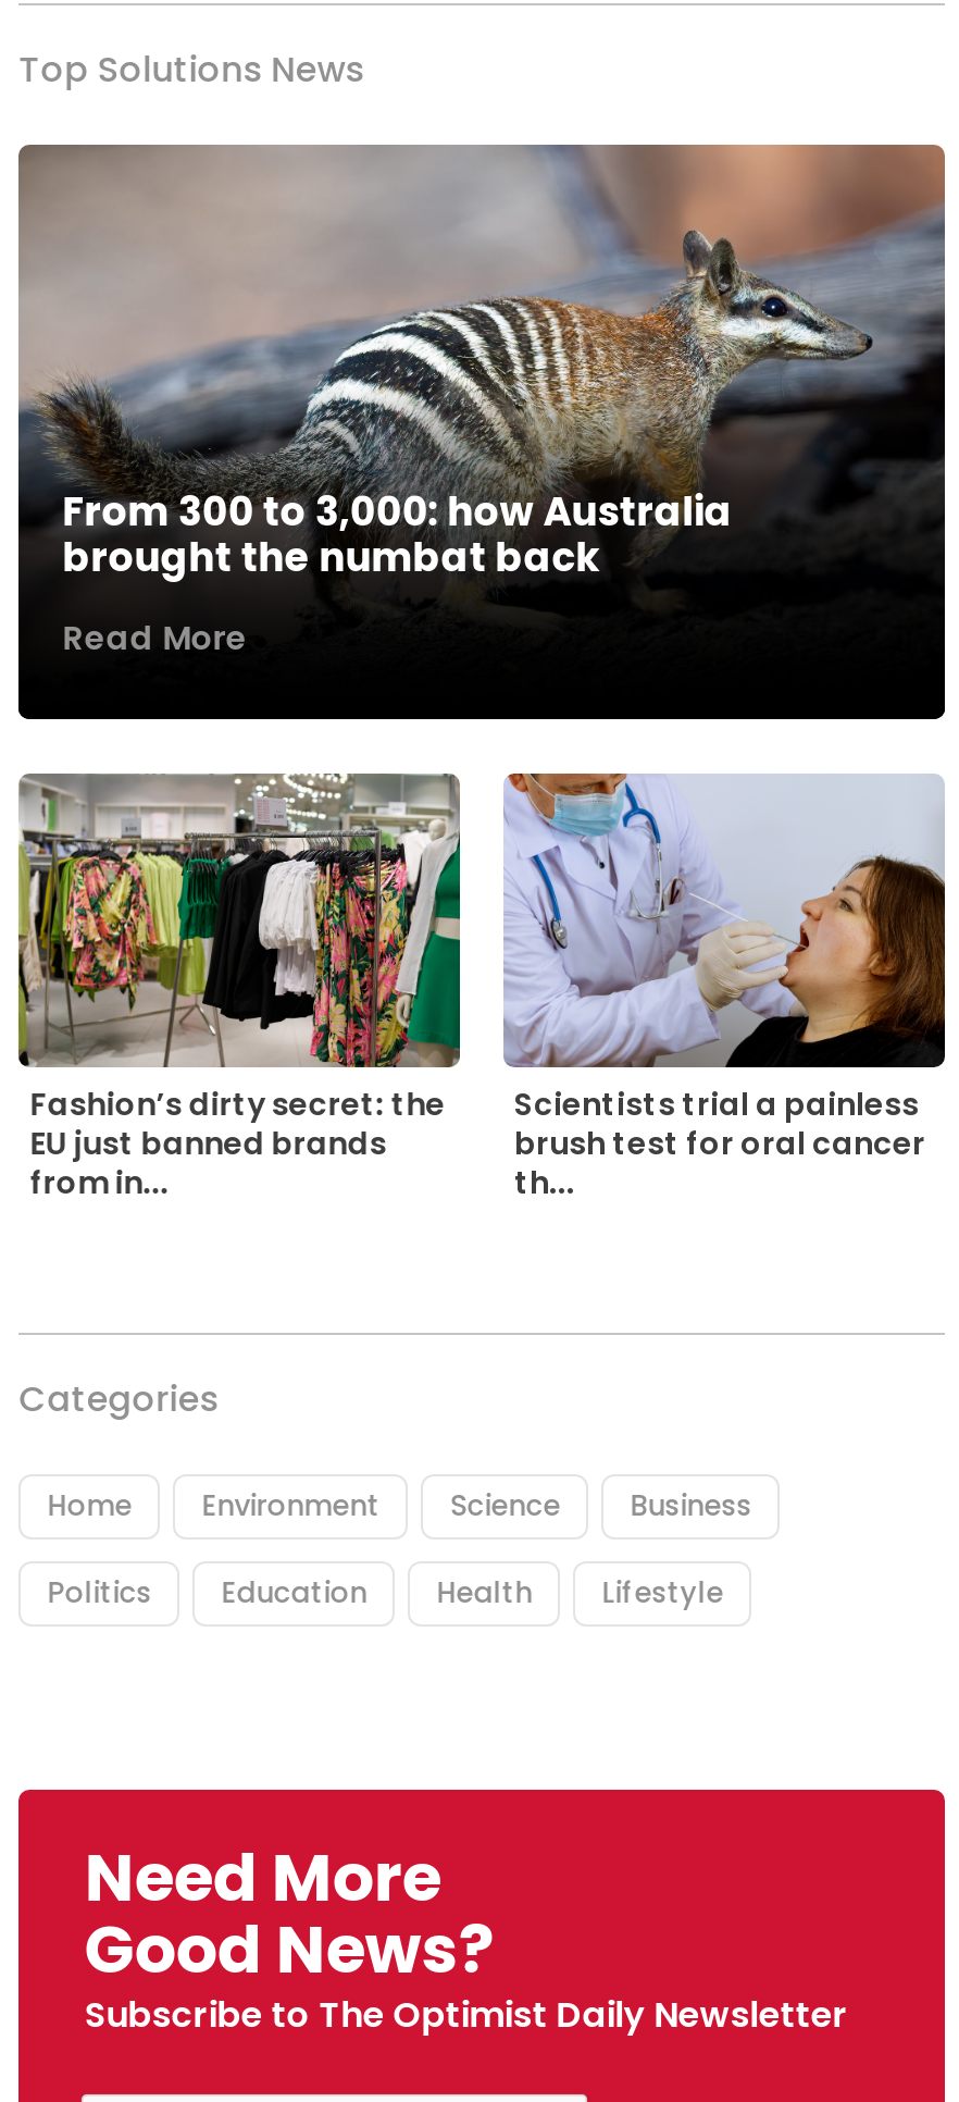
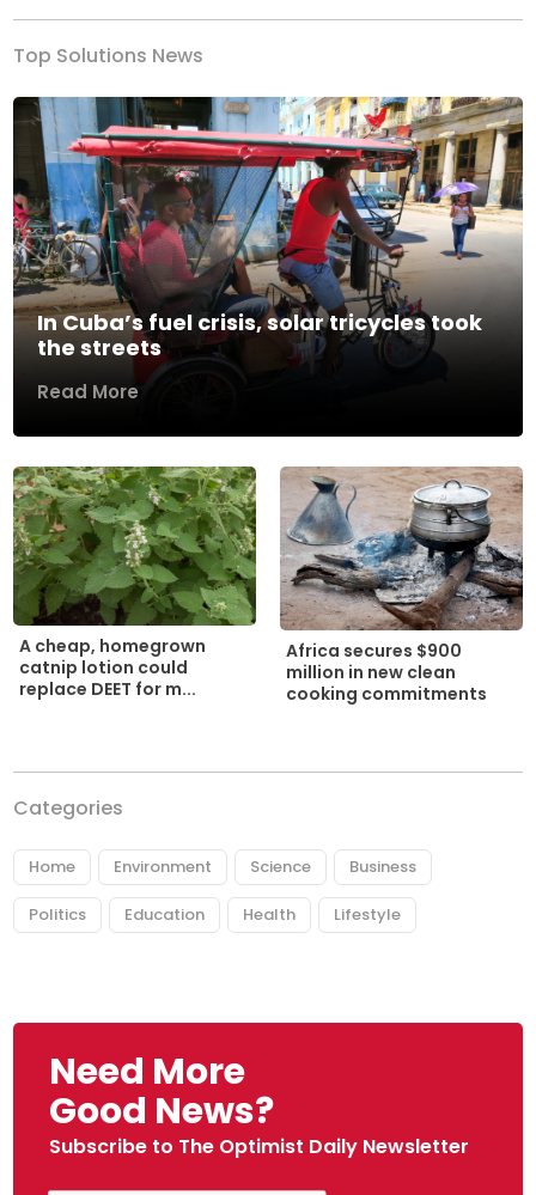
[18,143,947,585] [image] | From 300 to 3,000: how Australia | brought the numbat back -> [12,96,523,362] [image] | In Cuba’s fuel crisis, solar tricycles took | the streets
[18,774,462,1205] [image] | Fashion’s dirty secret: the | EU just banned brands | from in... -> [13,467,257,701] [image] | A cheap, homegrown | catnip lotion could | replace DEET for m...
[503,774,947,1205] [image] | Scientists trial a painless | brush test for oral cancer | th... -> [280,467,524,706] [image] | Africa secures $900 | million in new clean | cooking commitments

